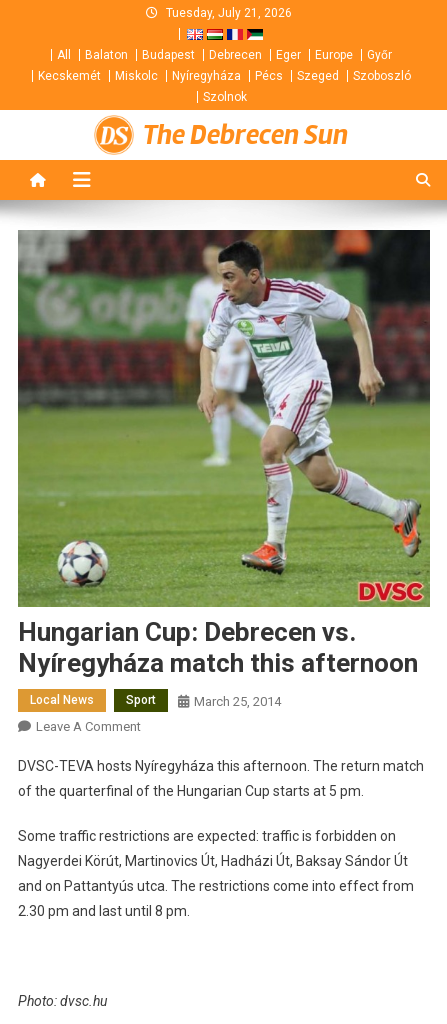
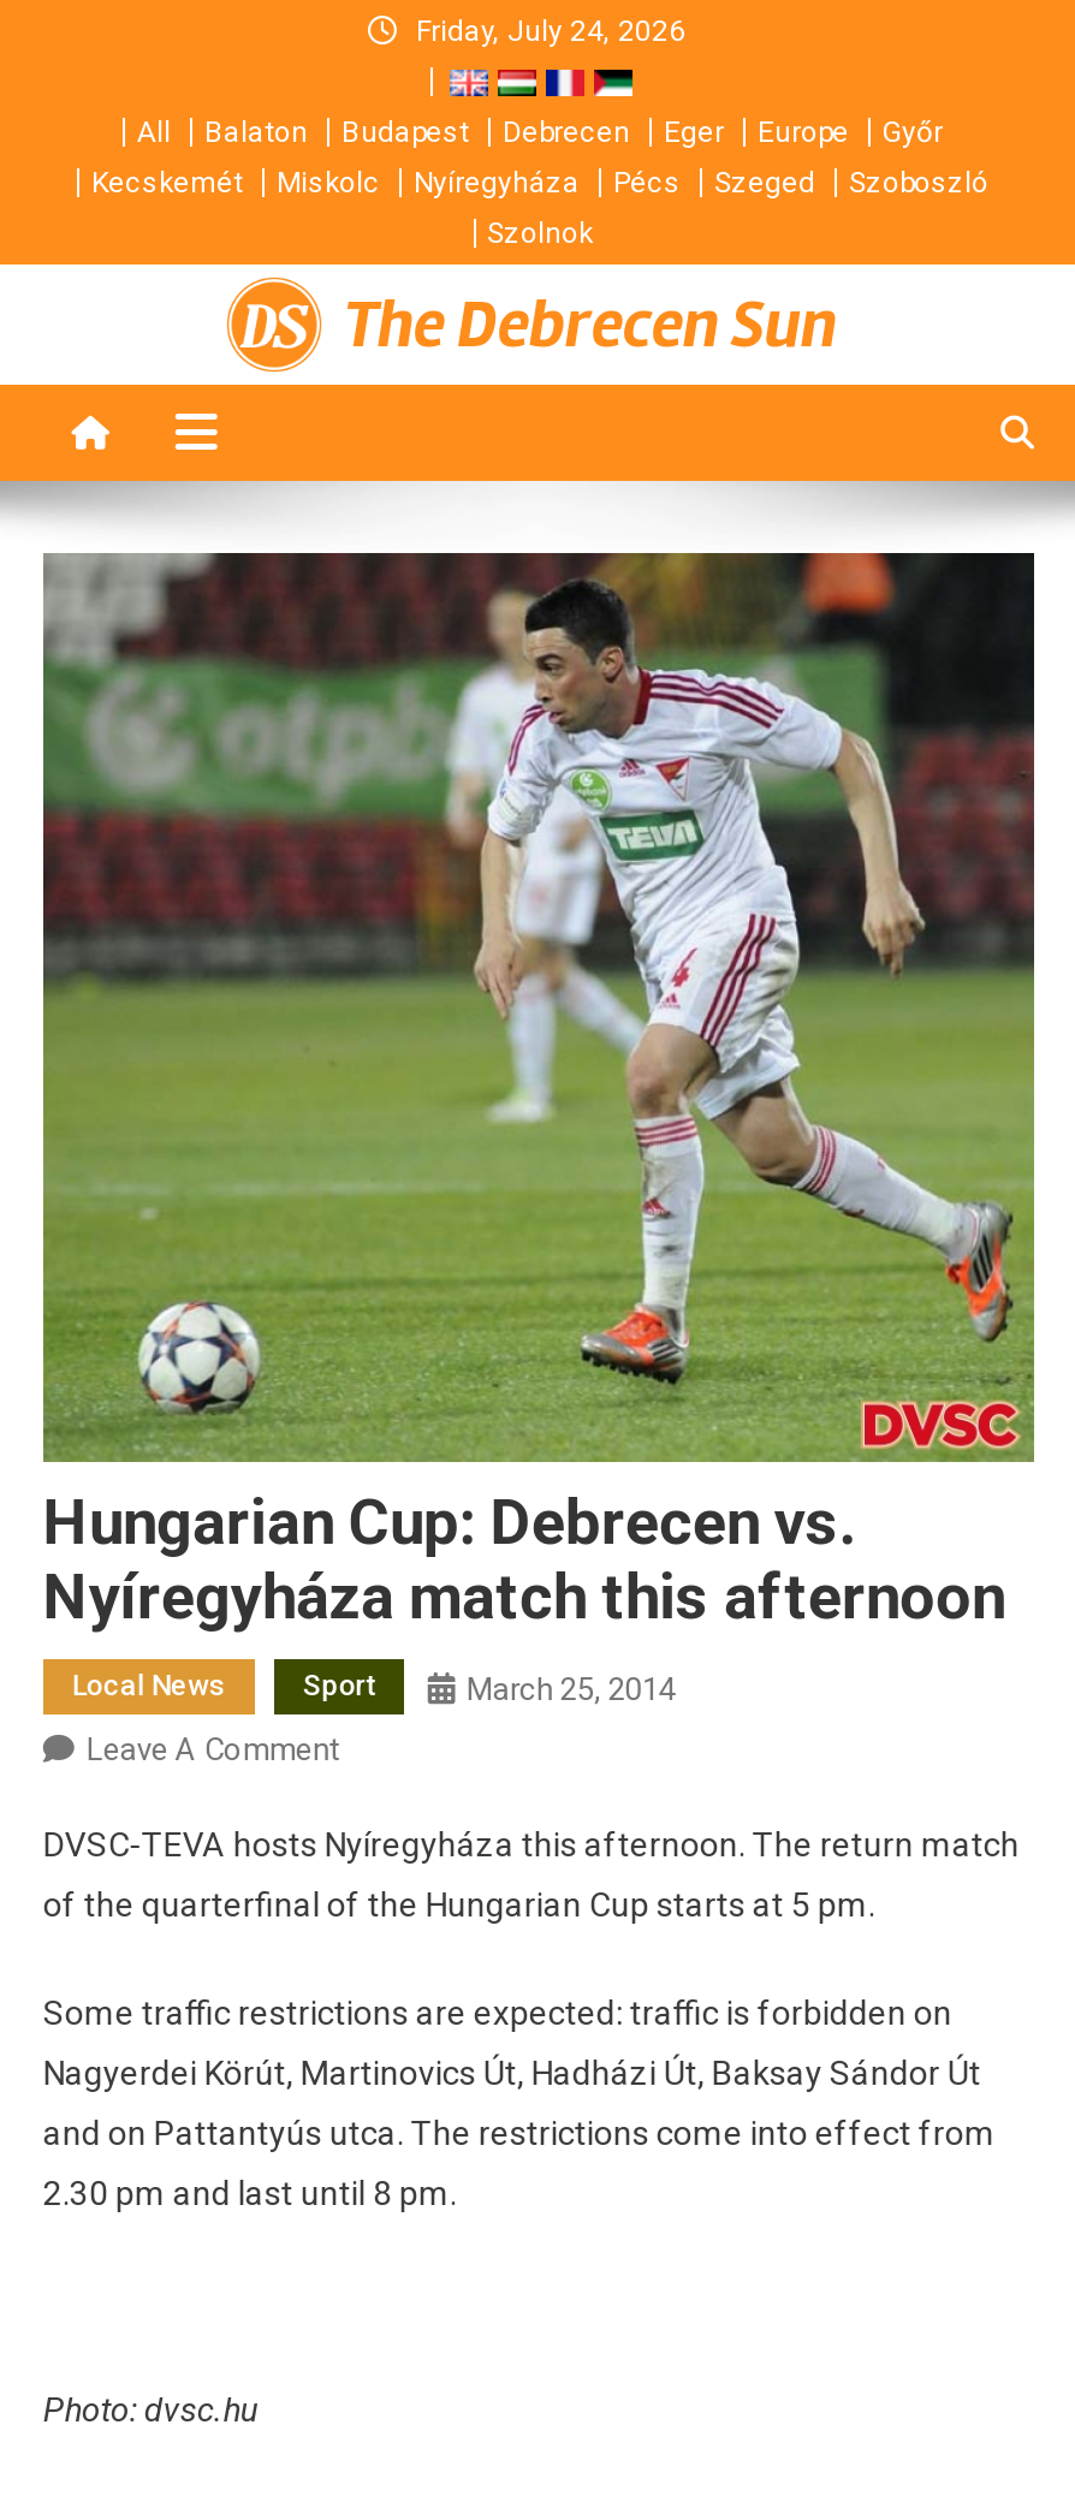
[166,6,292,20] Tuesday, July 21, 2026 -> [416,14,685,48] Friday, July 24, 2026

